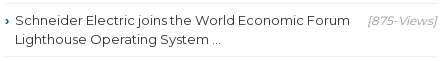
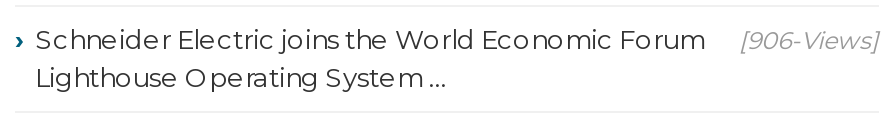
[15,12,437,28] Schneider Electric joins the World Economic Forum [875-Views] -> [35,24,879,56] Schneider Electric joins the World Economic Forum [906-Views]

